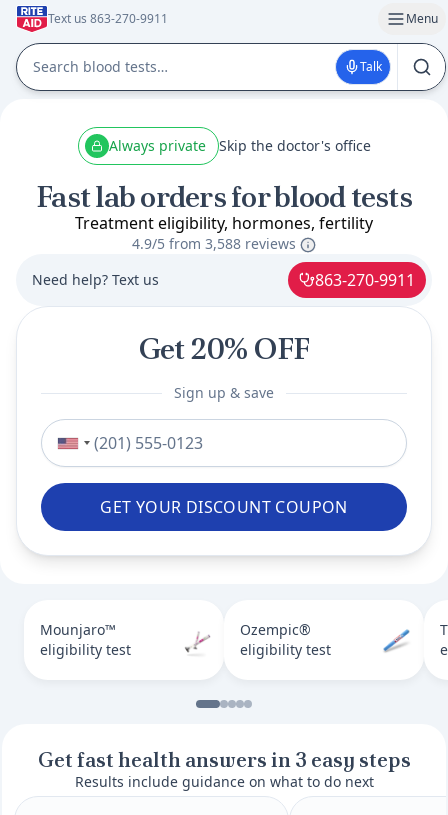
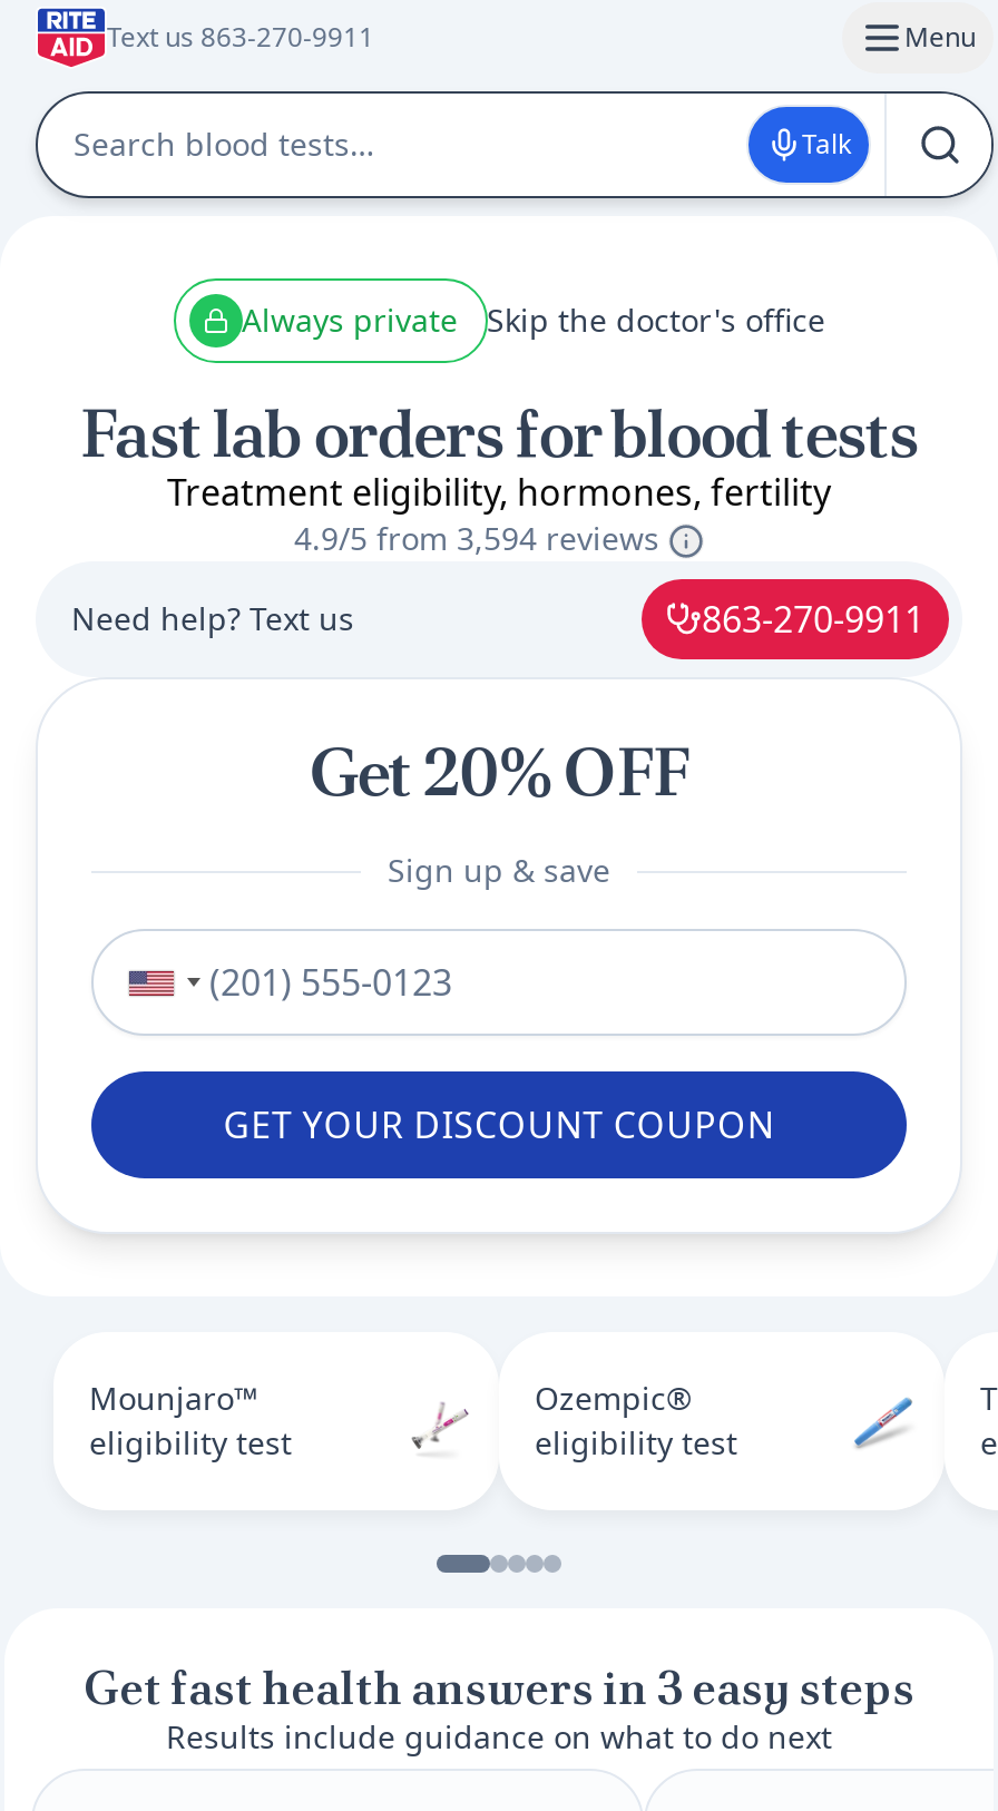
[132,234,300,253] 4.9/5 from 3,588 reviews -> [294,517,668,559] 4.9/5 from 3,594 reviews

